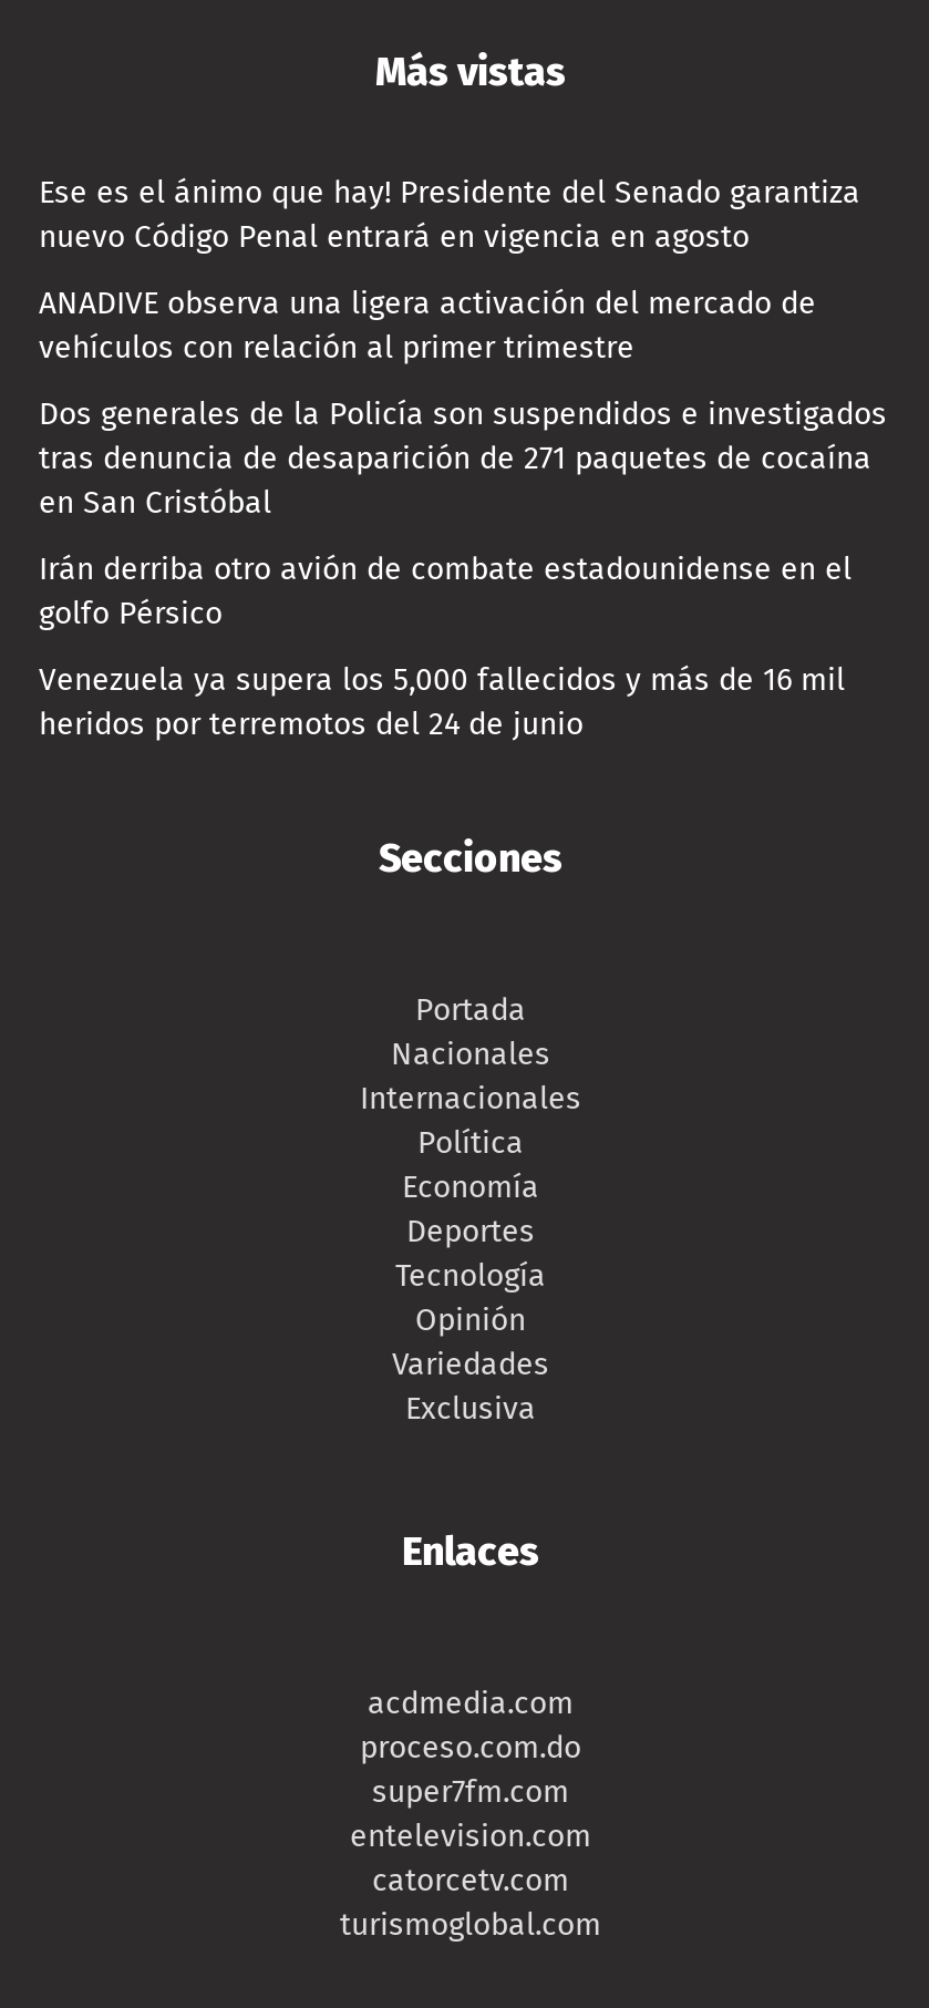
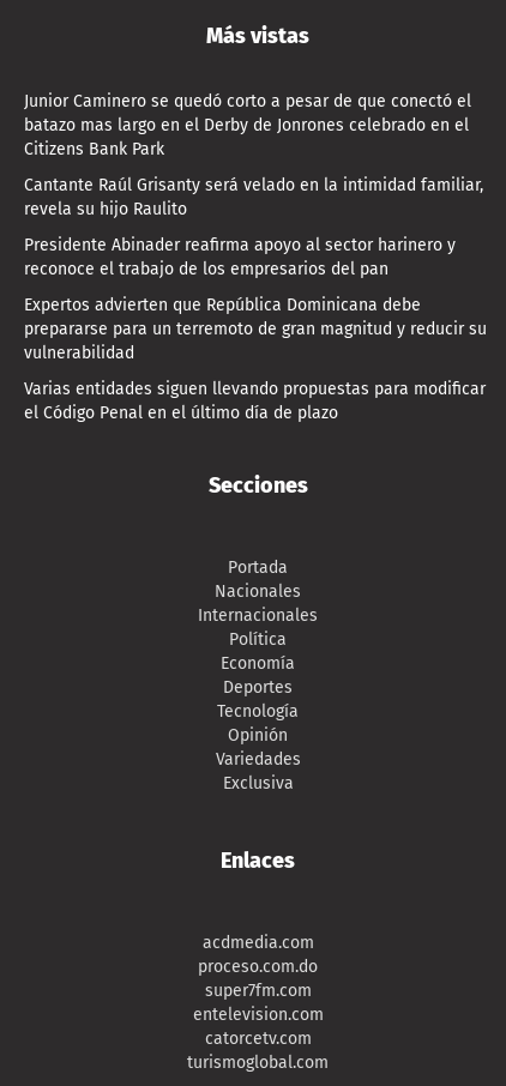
[39,173,860,255] Ese es el ánimo que hay! Presidente del Senado garantiza | nuevo Código Penal entrará en vigencia en agosto -> [24,91,471,159] Junior Caminero se quedó corto a pesar de que conectó el | batazo mas largo en el Derby de Jonrones celebrado en el | Citizens Bank Park
[39,284,816,366] ANADIVE observa una ligera activación del mercado de | vehículos con relación al primer trimestre -> [24,175,483,219] Cantante Raúl Grisanty será velado en la intimidad familiar, | revela su hijo Raulito
[39,395,887,521] Dos generales de la Policía son suspendidos e investigados | tras denuncia de desaparición de 271 paquetes de cocaína | en San Cristóbal -> [24,235,456,279] Presidente Abinader reafirma apoyo al sector harinero y | reconoce el trabajo de los empresarios del pan
[39,550,851,632] Irán derriba otro avión de combate estadounidense en el | golfo Pérsico -> [24,295,487,363] Expertos advierten que República Dominicana debe | prepararse para un terremoto de gran magnitud y reducir su | vulnerabilidad
[39,661,845,743] Venezuela ya supera los 5,000 fallecidos y más de 16 mil | heridos por terremotos del 24 de junio -> [24,379,486,423] Varias entidades siguen llevando propuestas para modificar | el Código Penal en el último día de plazo

